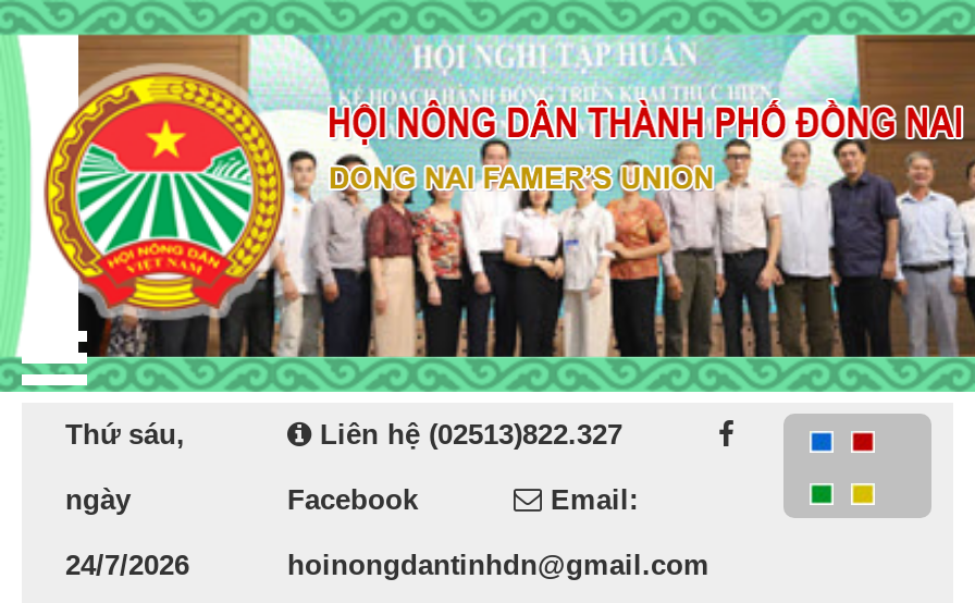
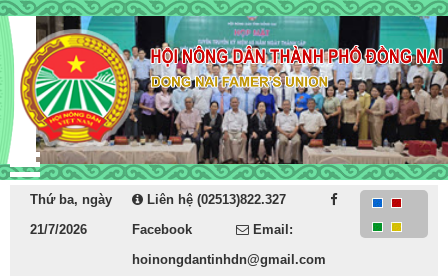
[65,33,968,581] [image] | Thứ sáu, | ngày | 24/7/2026 -> [30,15,445,237] [image] | Thứ ba, ngày | 21/7/2026

